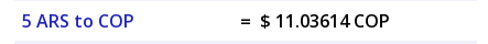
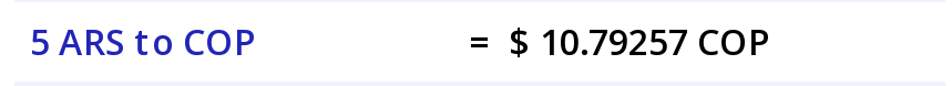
[240,9,390,33] = $ 11.03614 COP -> [469,18,770,66] = $ 10.79257 COP

